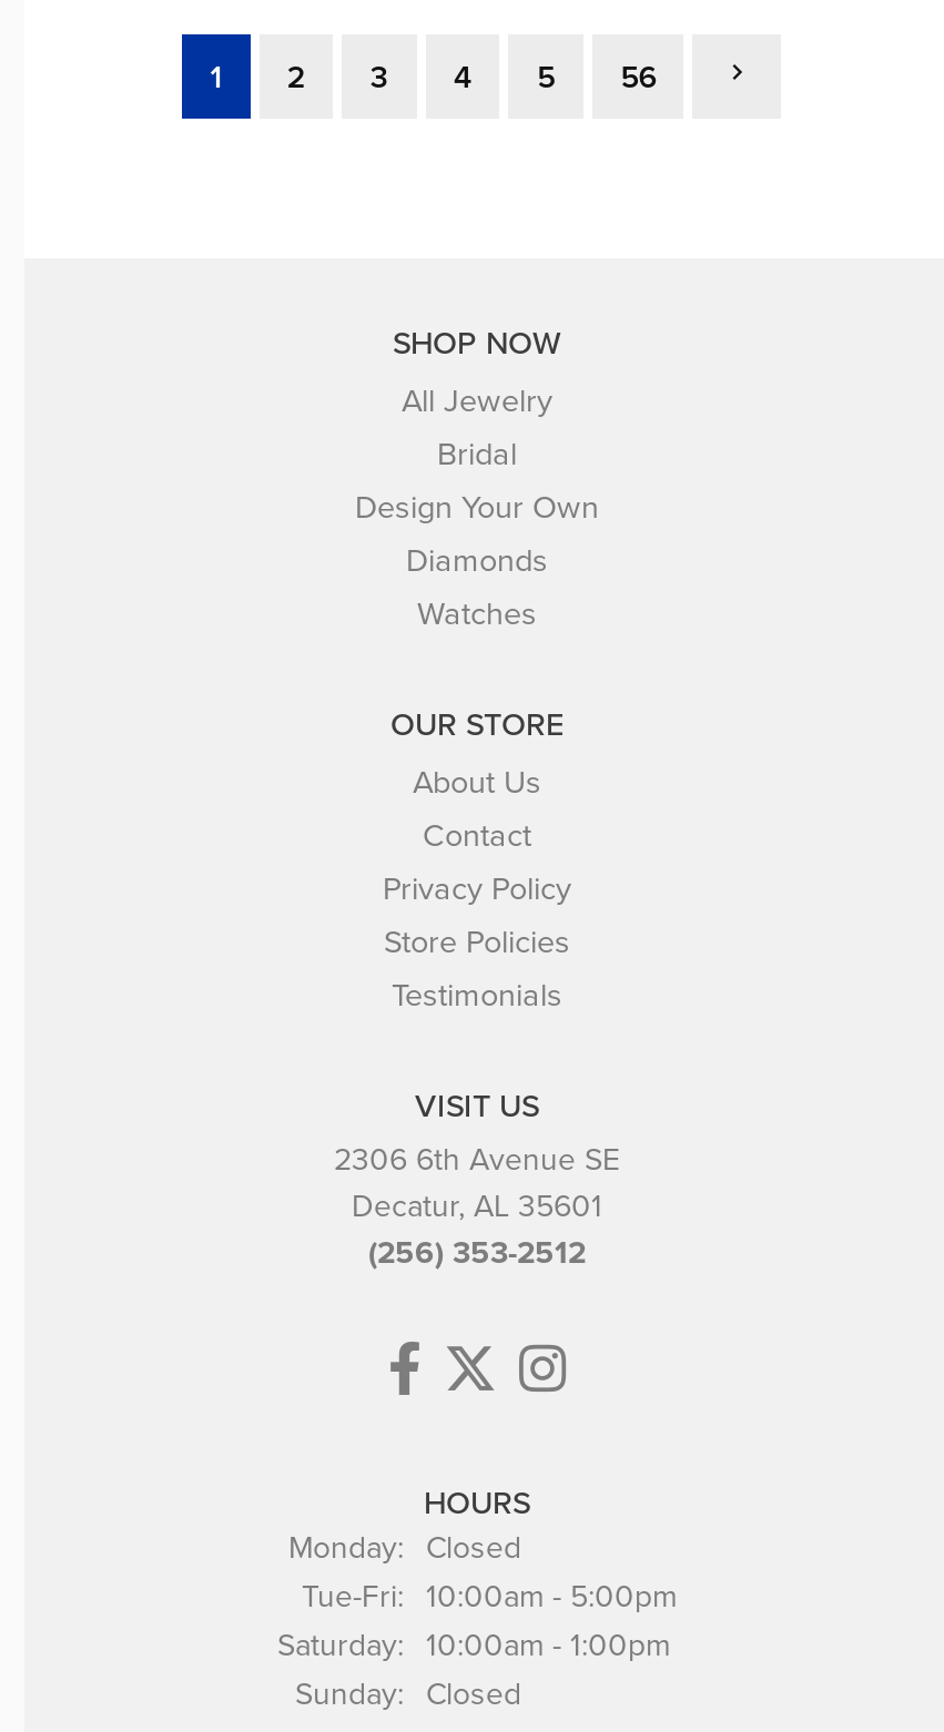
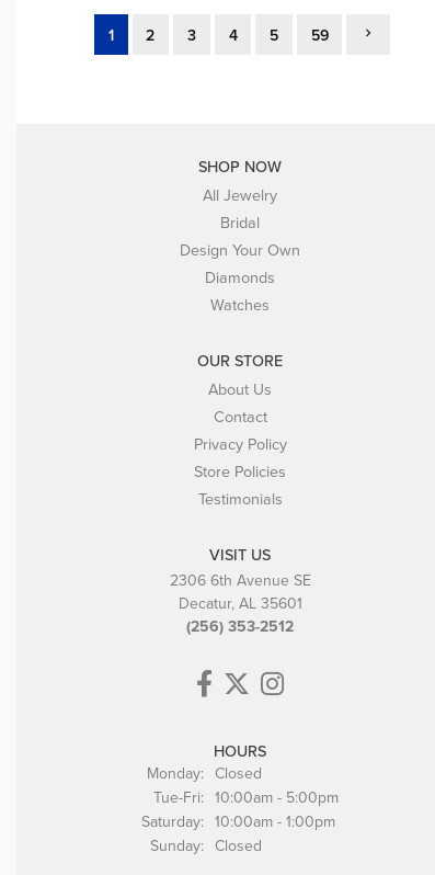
[210,53,656,100] 1 2 3 4 5 56 -> [108,24,328,46] 1 2 3 4 5 59

